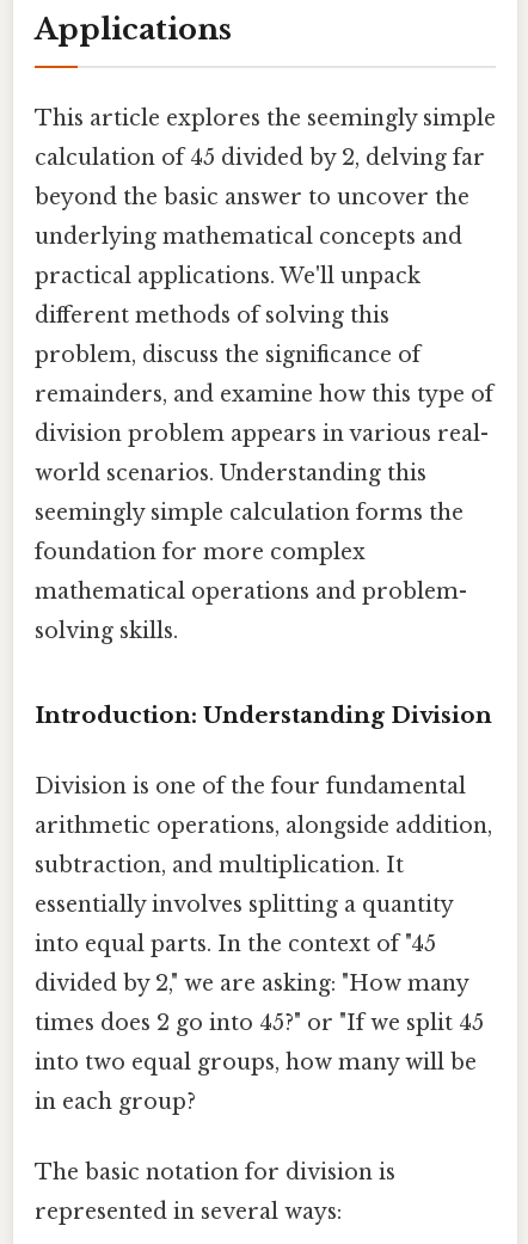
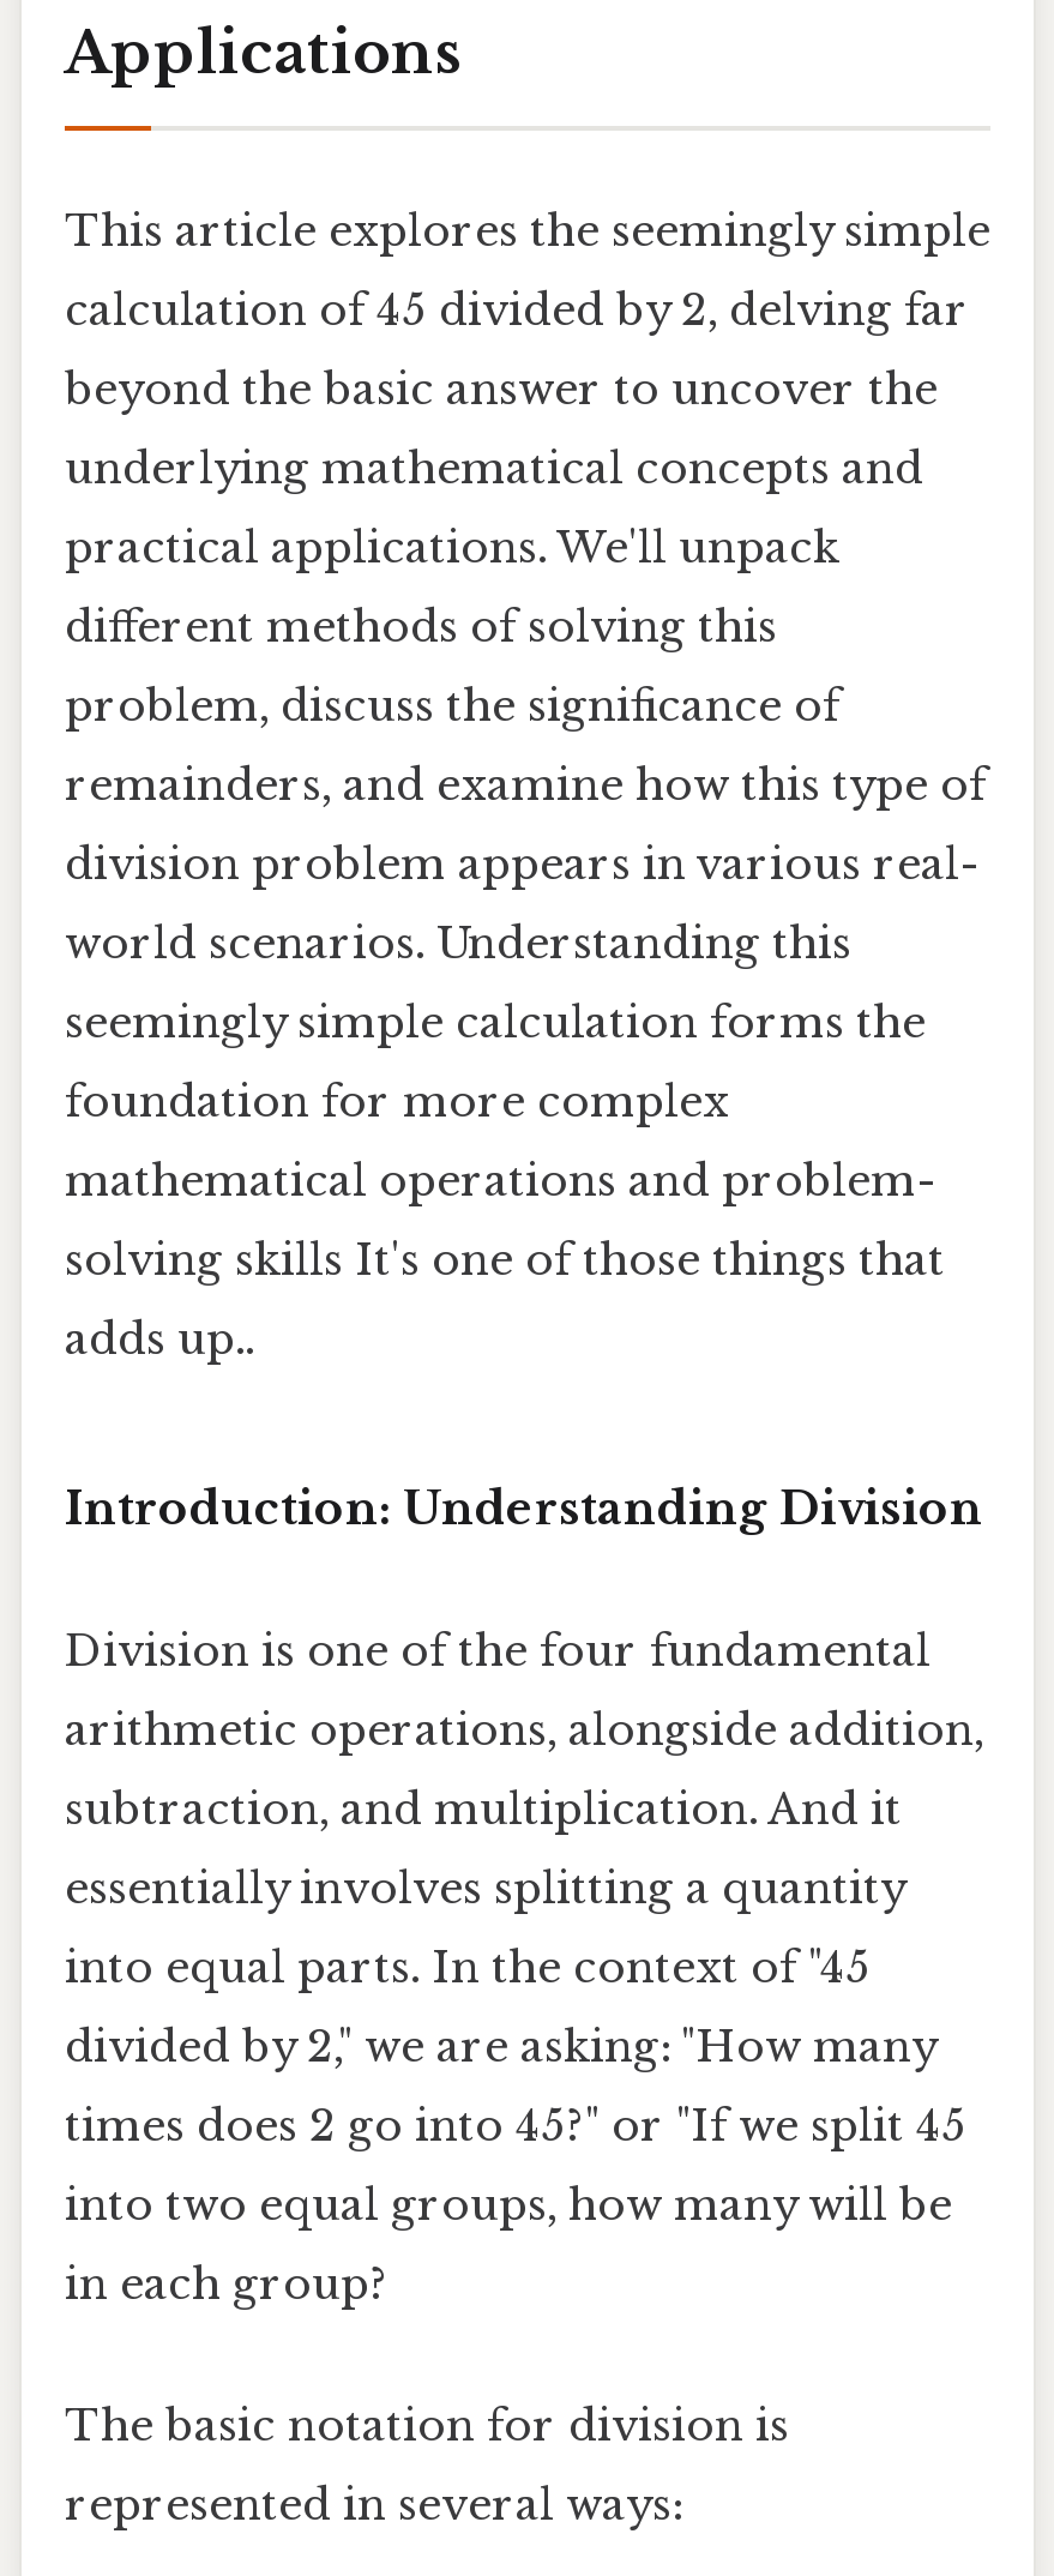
[35,618,178,644] solving skills. -> [65,1234,945,1366] solving skills It's one of those things that | adds up..
[35,852,404,878] subtraction, and multiplication. It -> [65,1783,902,1836] subtraction, and multiplication. And it

